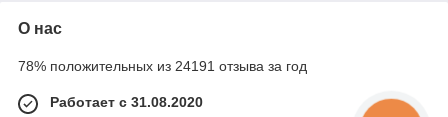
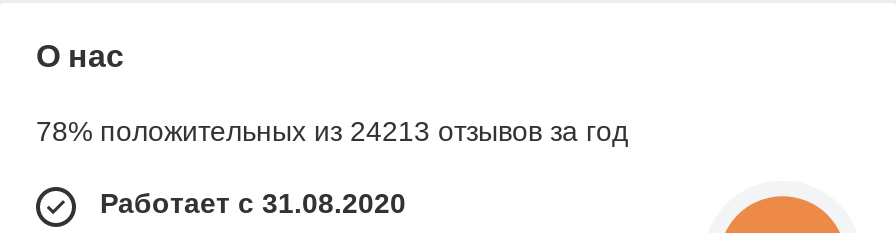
[18,58,307,74] 78% положительных из 24191 отзыва за год -> [36,116,628,148] 78% положительных из 24213 отзывов за год

